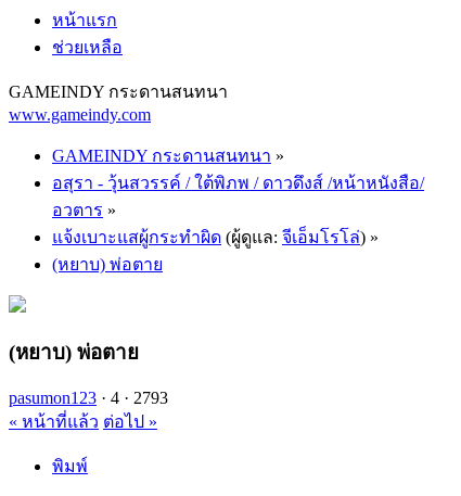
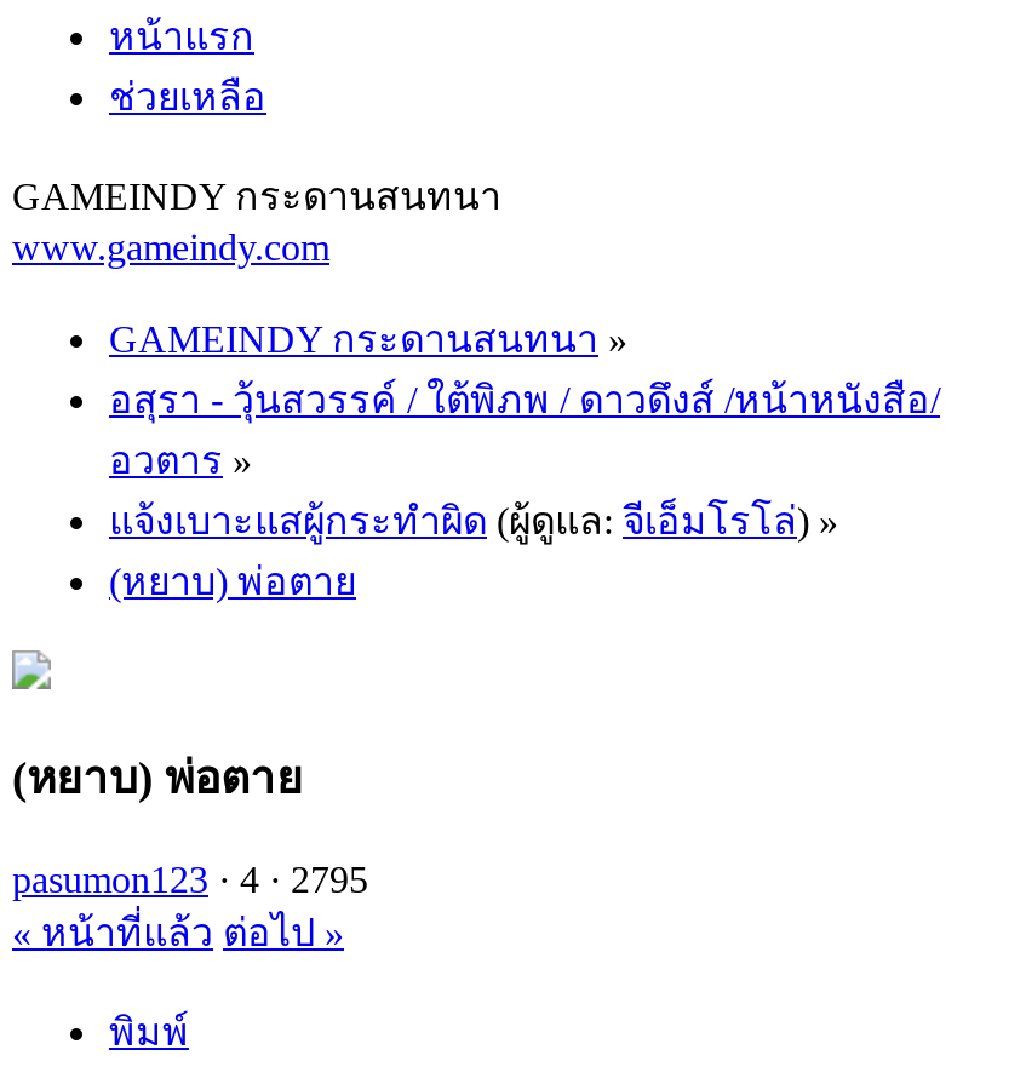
[9,389,168,407] pasumon123 · 4 · 2793 -> [12,859,368,900] pasumon123 · 4 · 2795

